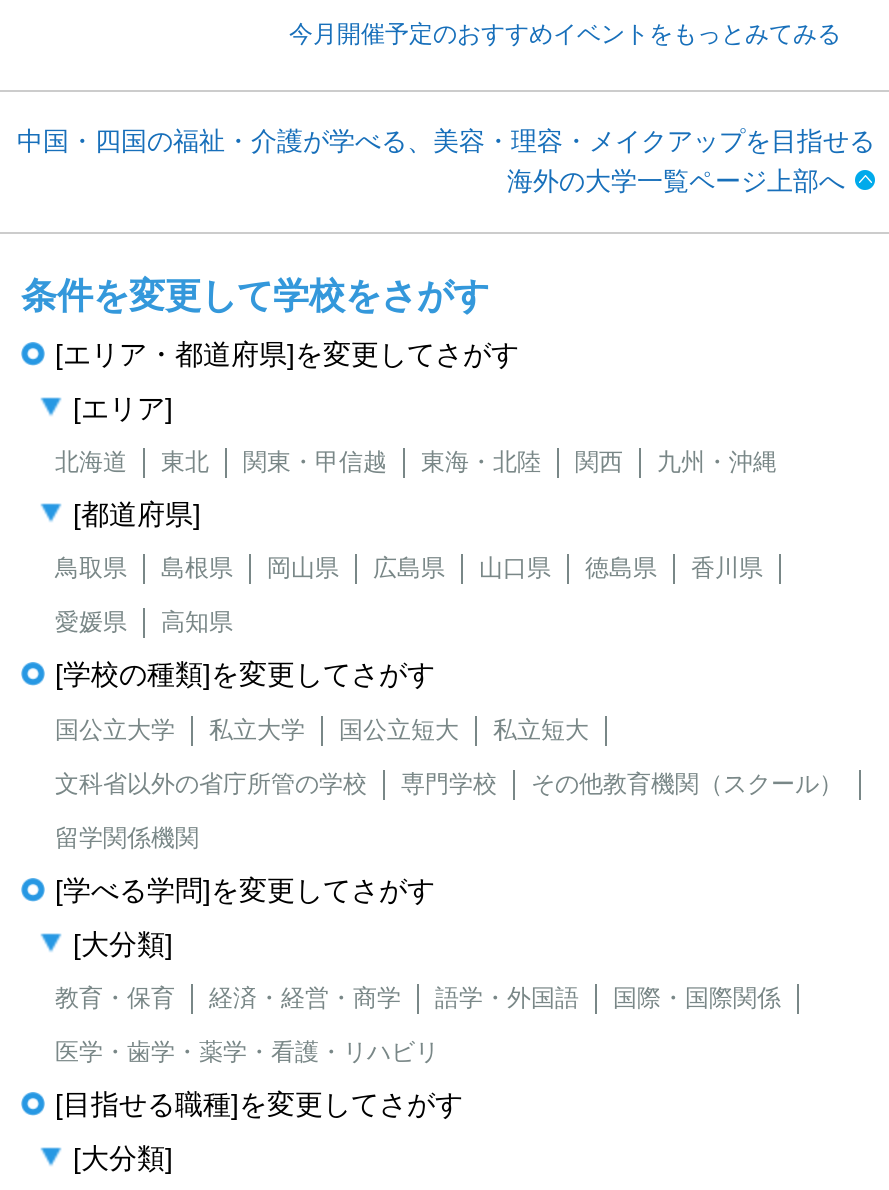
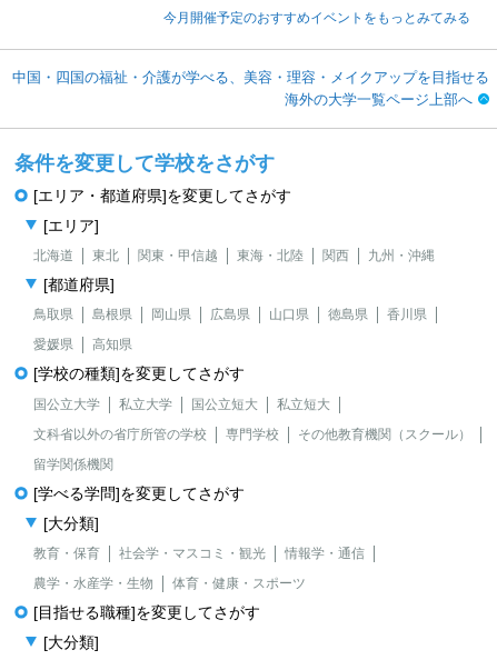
[209,984,781,1012] 経済・経営・商学 | 語学・外国語 | 国際・国際関係 -> [119,546,365,561] 社会学・マスコミ・観光 | 情報学・通信
[55,1038,439,1066] 医学・歯学・薬学・看護・リハビリ -> [33,576,306,591] 農学・水産学・生物 | 体育・健康・スポーツ

